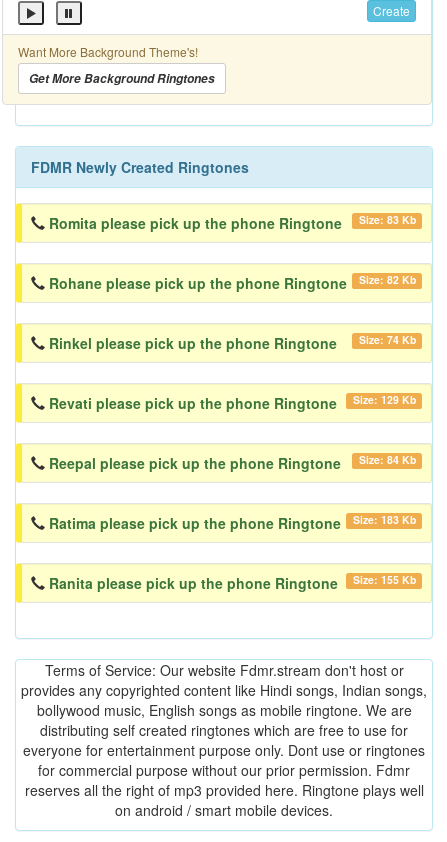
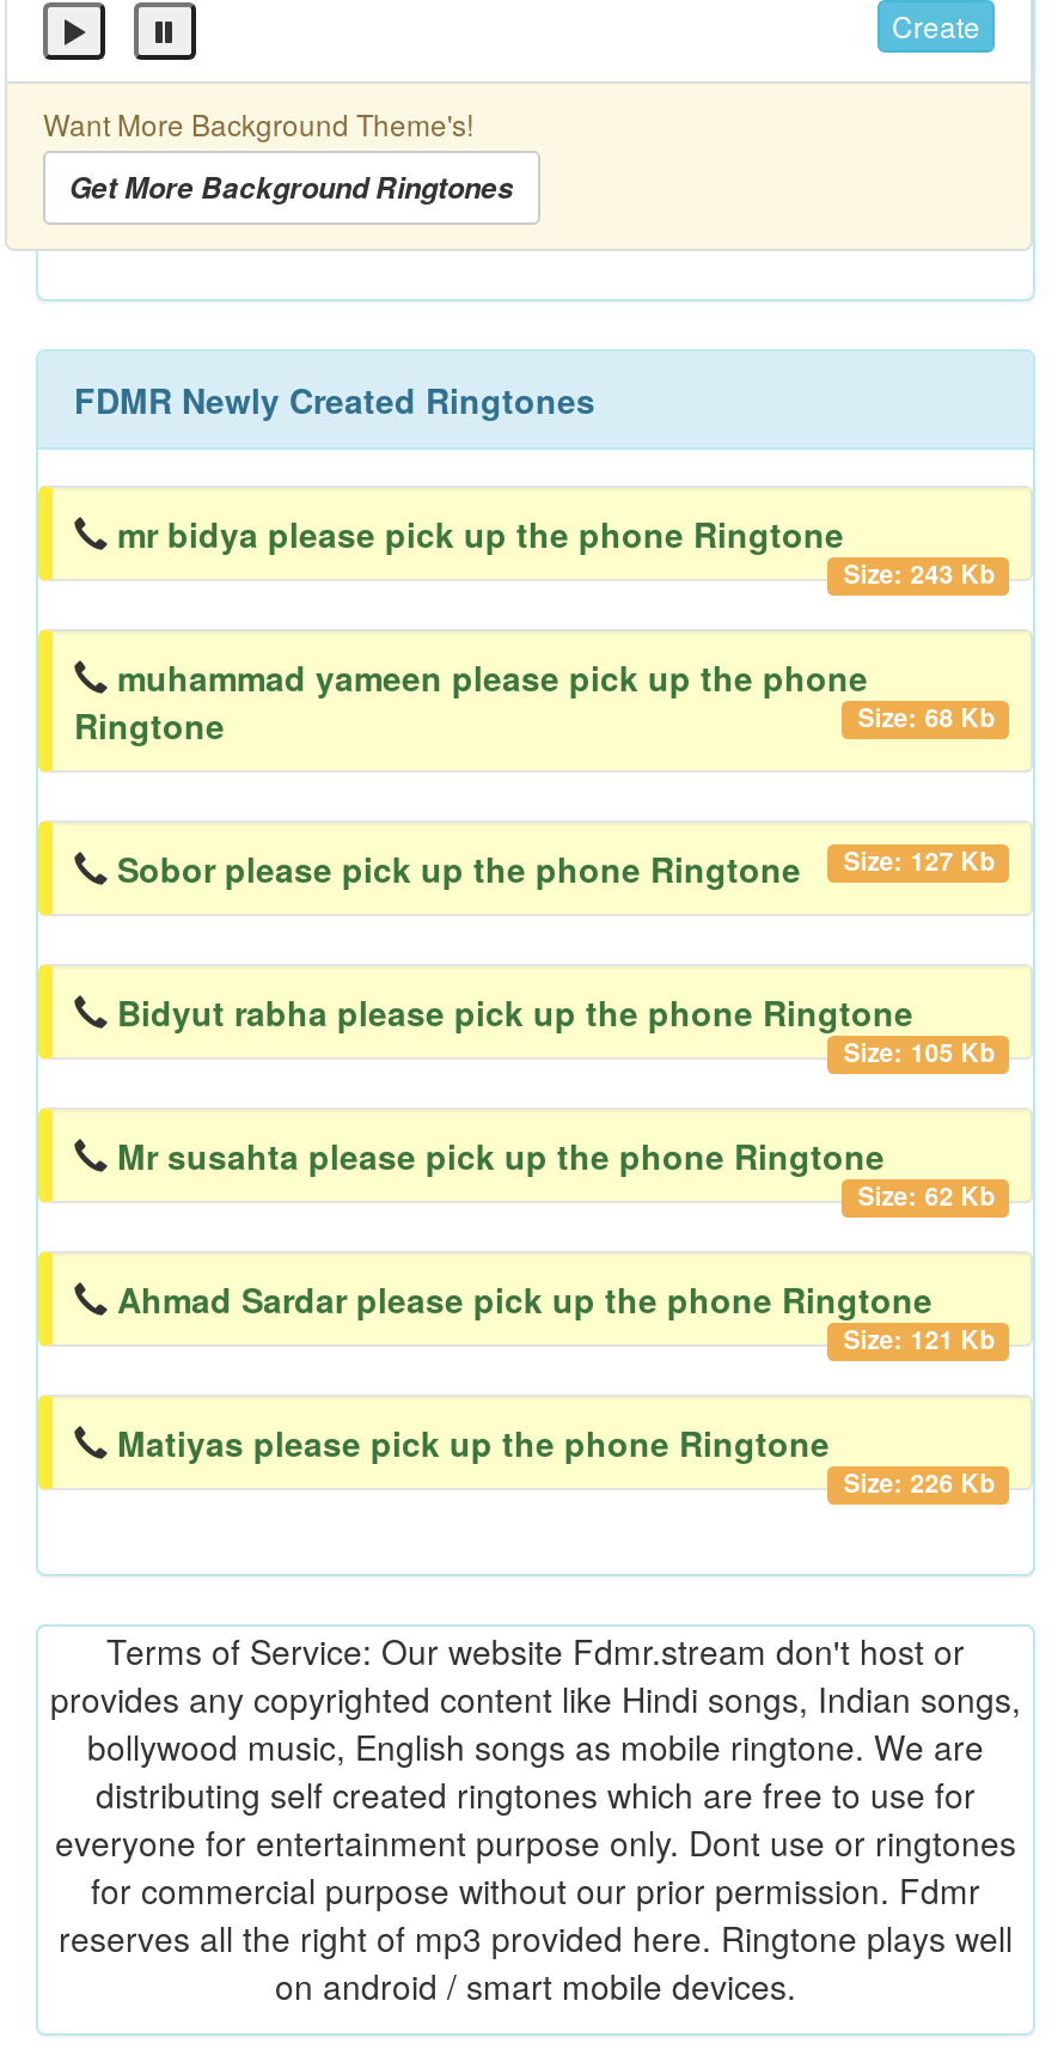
[49,212,416,233] Romita please pick up the phone Ringtone | Size: 83 Kb -> [117,510,994,592] mr bidya please pick up the phone Ringtone | Size: 243 Kb
[49,272,416,293] Rohane please pick up the phone Ringtone | Size: 82 Kb -> [74,654,994,749] muhammad yameen please pick up the phone | Ringtone | Size: 68 Kb
[49,332,416,353] Rinkel please pick up the phone Ringtone | Size: 74 Kb -> [117,843,994,893] Sobor please pick up the phone Ringtone | Size: 127 Kb
[49,392,416,413] Revati please pick up the phone Ringtone | Size: 129 Kb -> [117,989,994,1070] Bidyut rabha please pick up the phone Ringtone | Size: 105 Kb
[49,452,416,473] Reepal please pick up the phone Ringtone | Size: 84 Kb -> [117,1132,994,1214] Mr susahta please pick up the phone Ringtone | Size: 62 Kb
[49,512,416,533] Ratima please pick up the phone Ringtone | Size: 183 Kb -> [117,1276,994,1357] Ahmad Sardar please pick up the phone Ringtone | Size: 121 Kb
[49,572,416,593] Ranita please pick up the phone Ringtone | Size: 155 Kb -> [117,1419,994,1501] Matiyas please pick up the phone Ringtone | Size: 226 Kb

